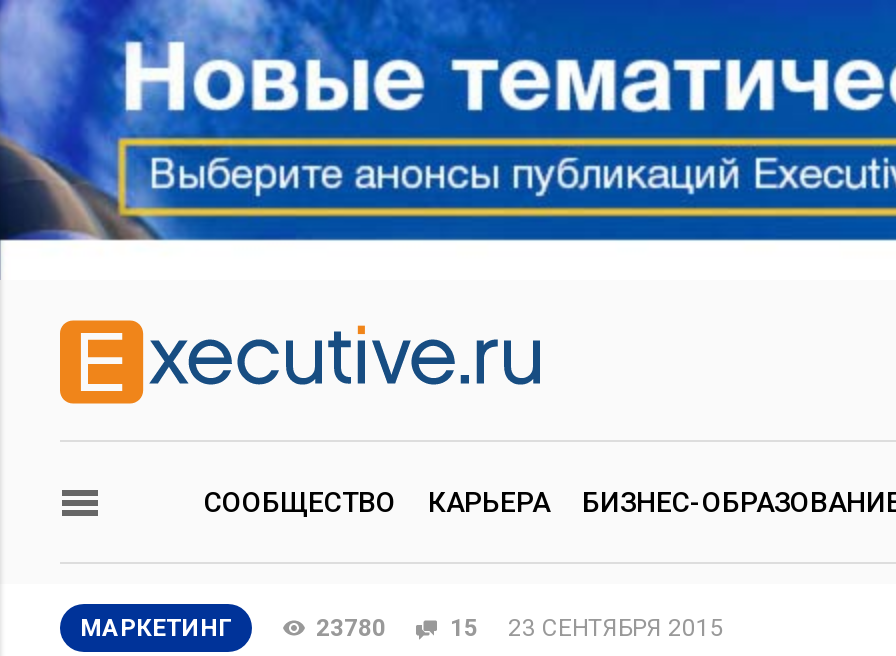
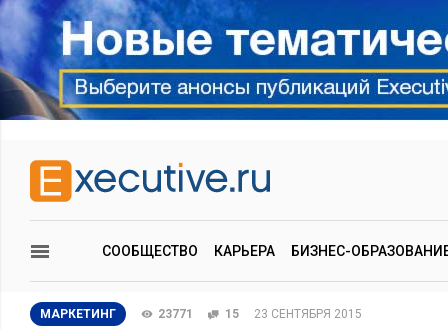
[316,614,386,642] 23780 -> [158,307,193,321] 23771

